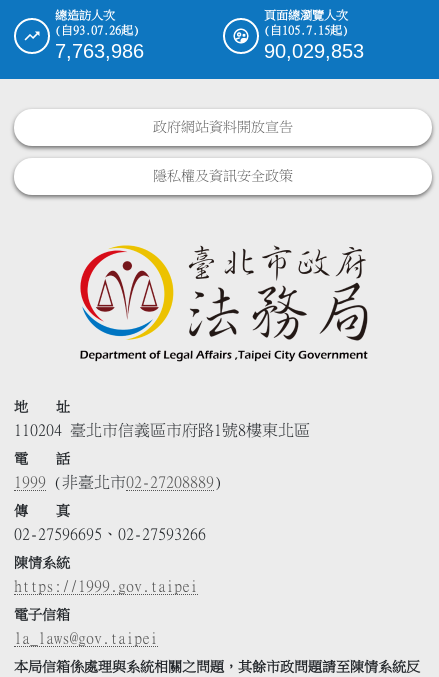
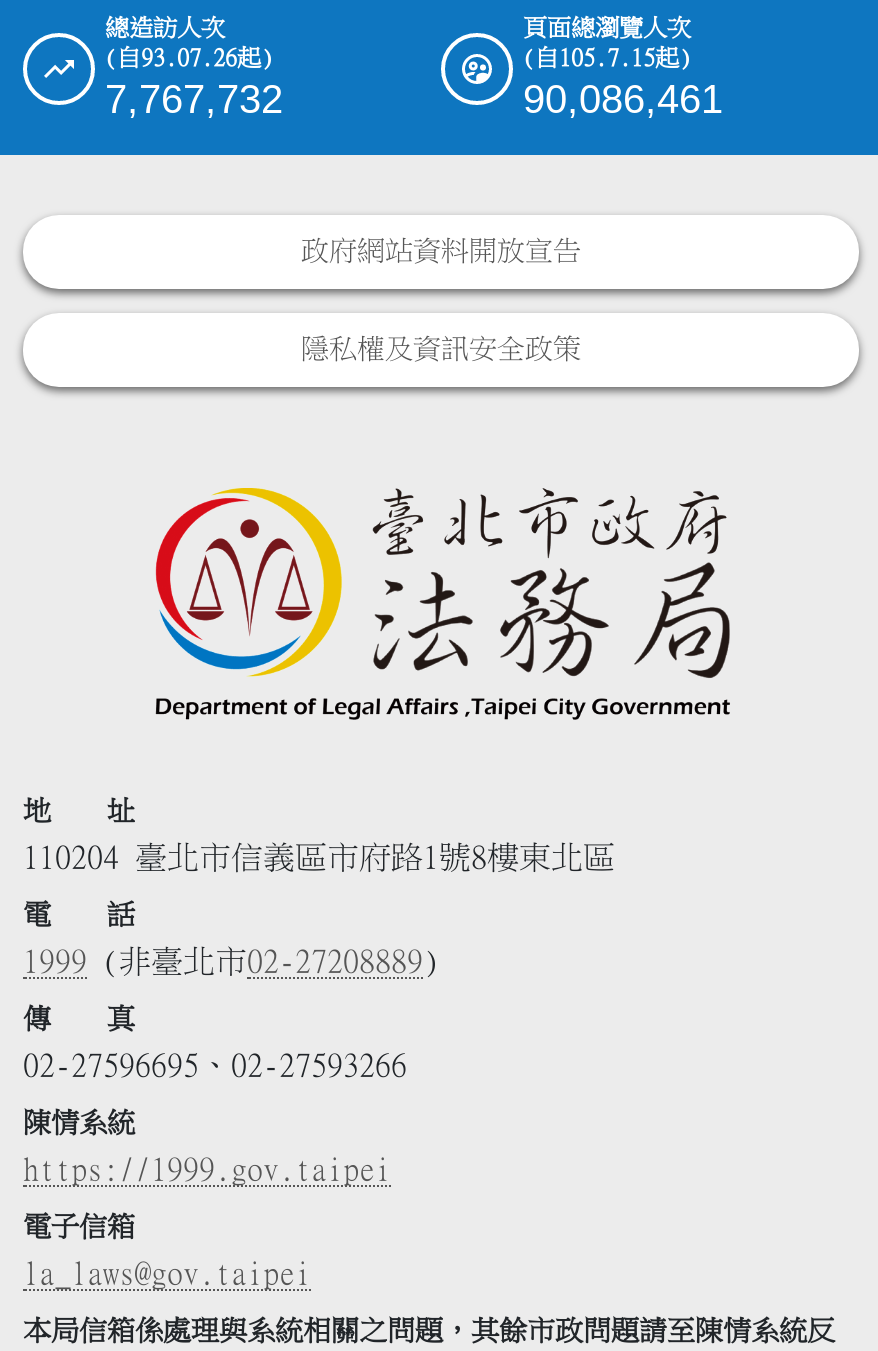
[55,40,144,62] 7,763,986 -> [105,76,283,120] 7,767,732
[264,40,364,62] 90,029,853 -> [523,76,723,120] 90,086,461

